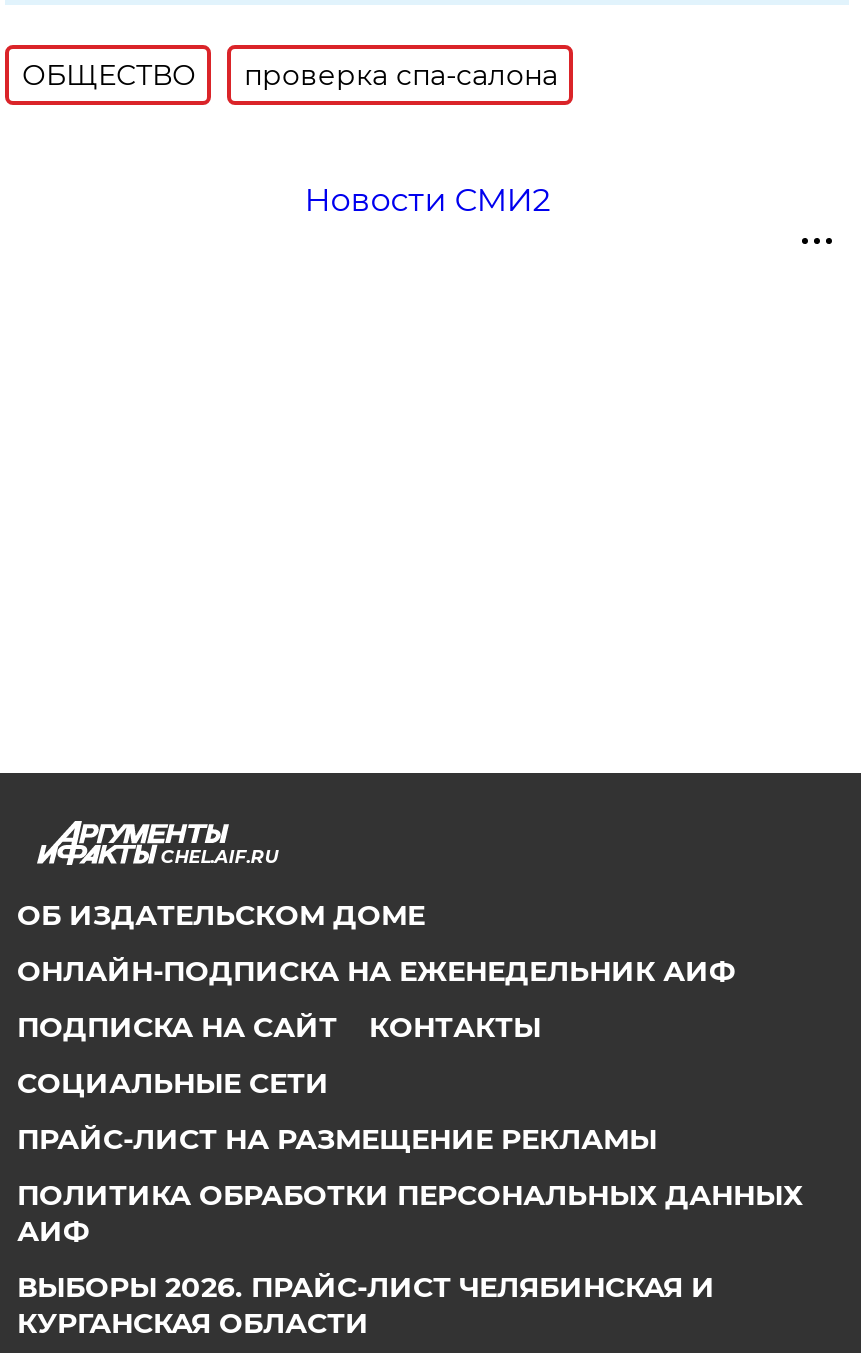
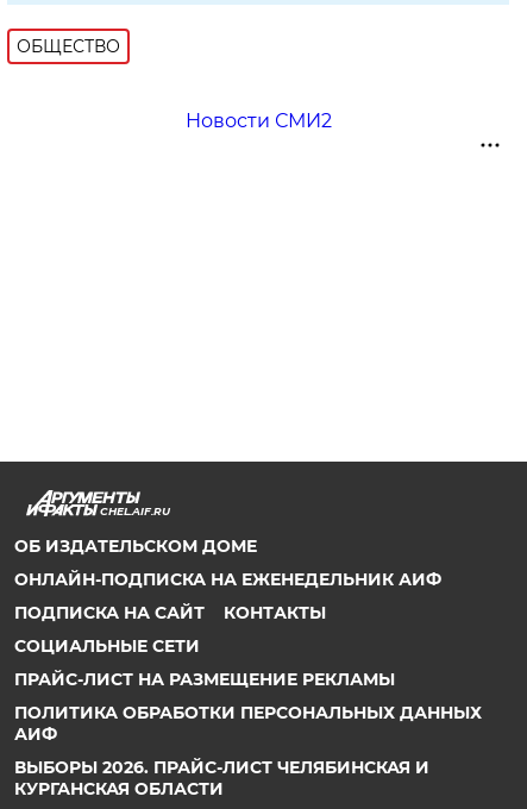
[244,57,558,93] проверка спа-салона -> none

